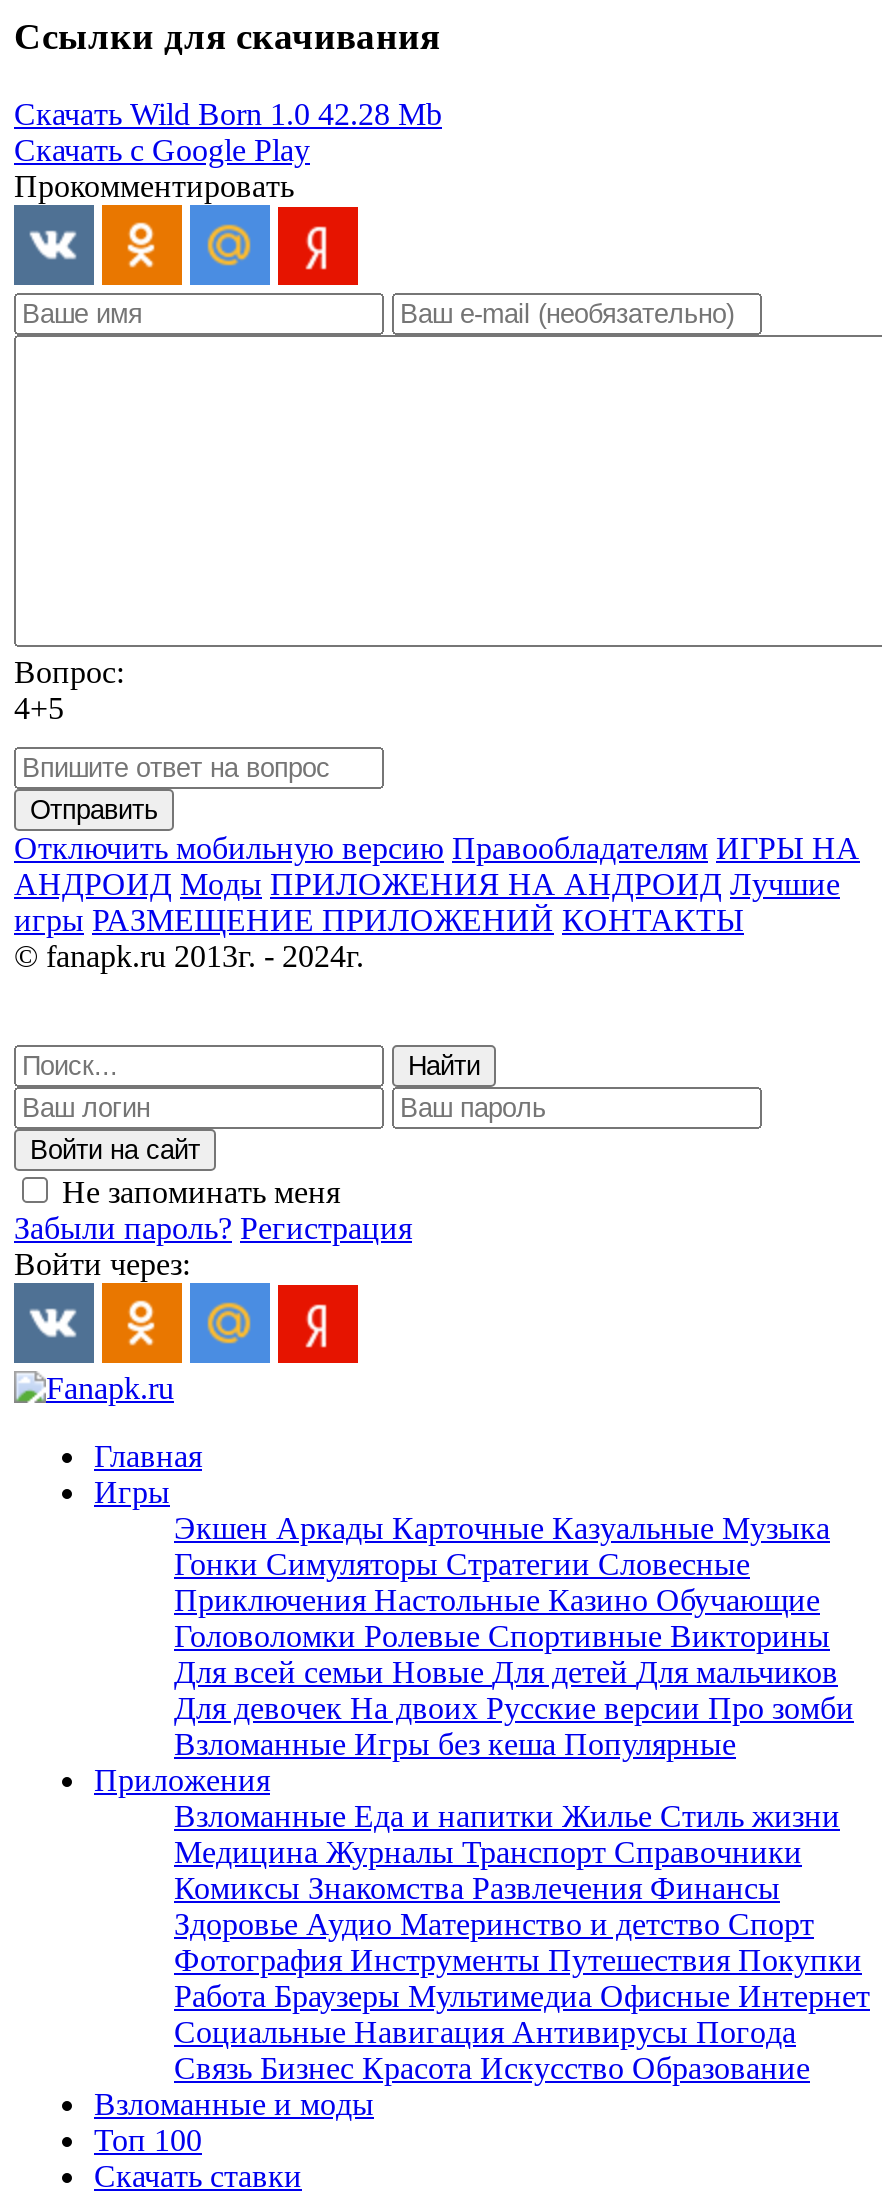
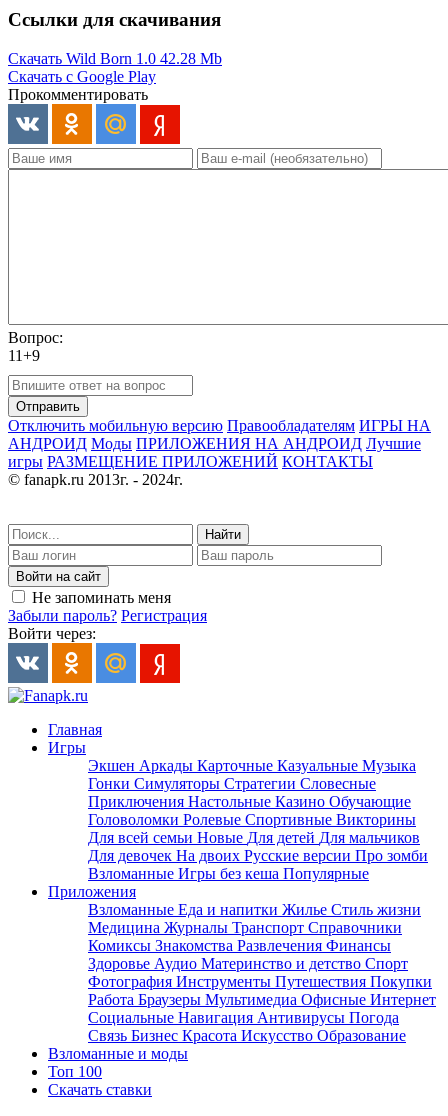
[14,691,64,725] 4+5 -> [8,347,40,364] 11+9

